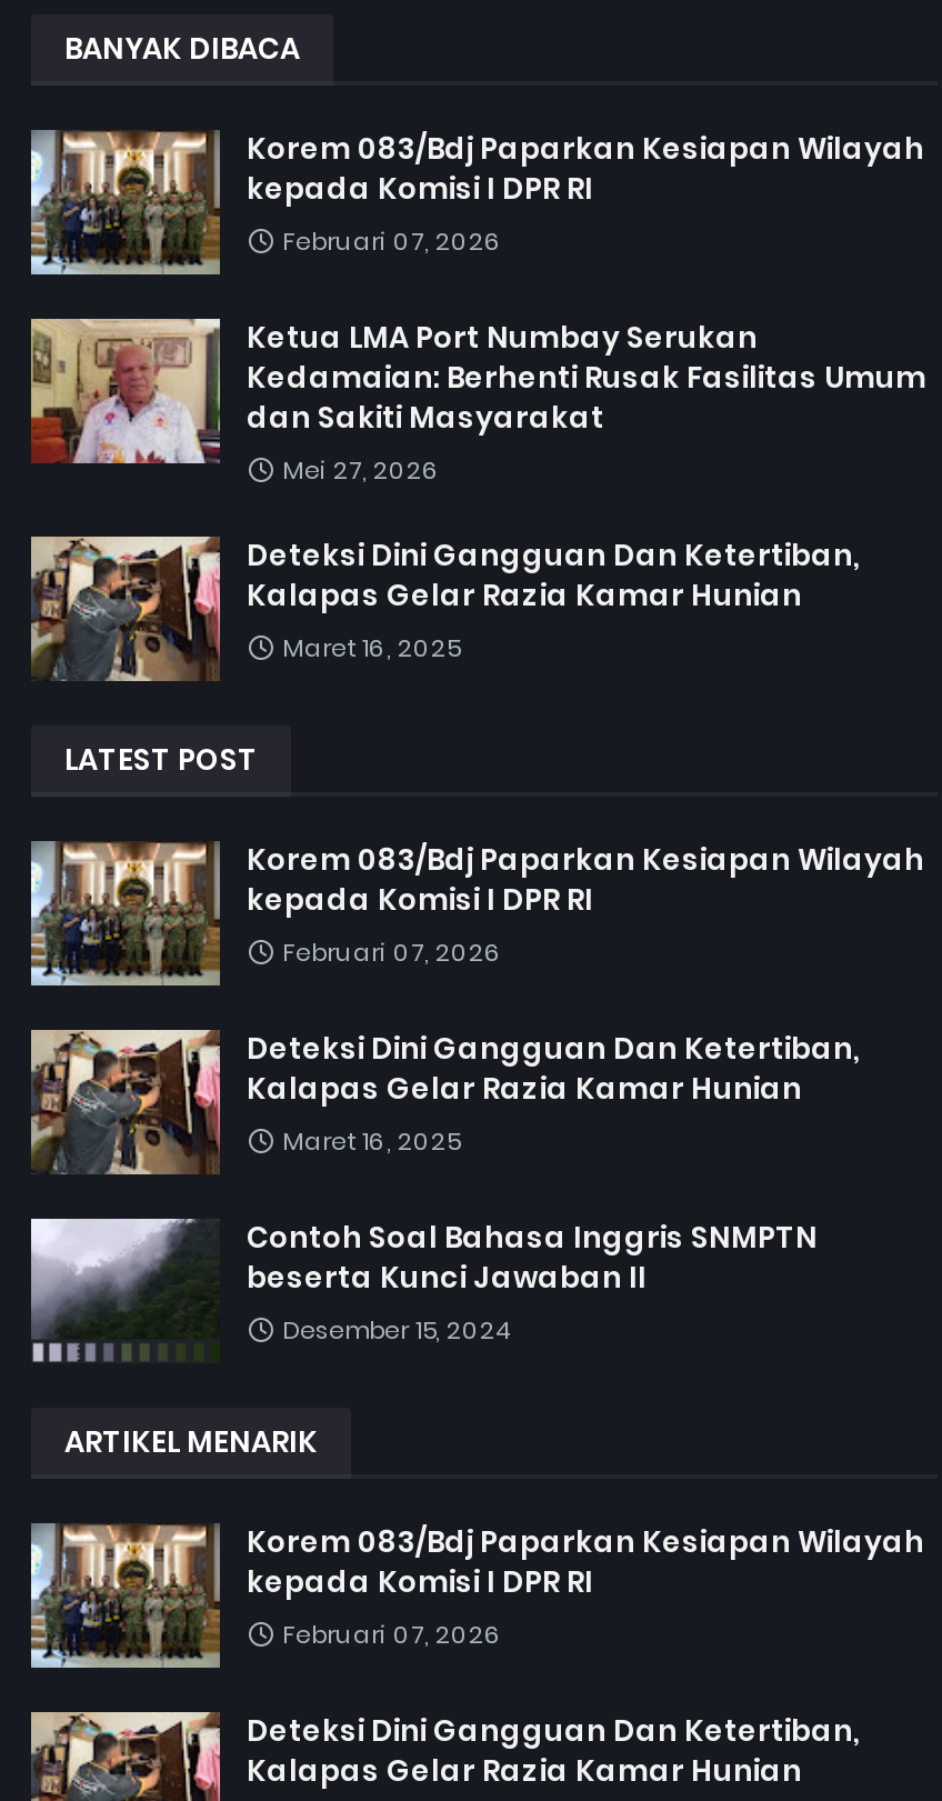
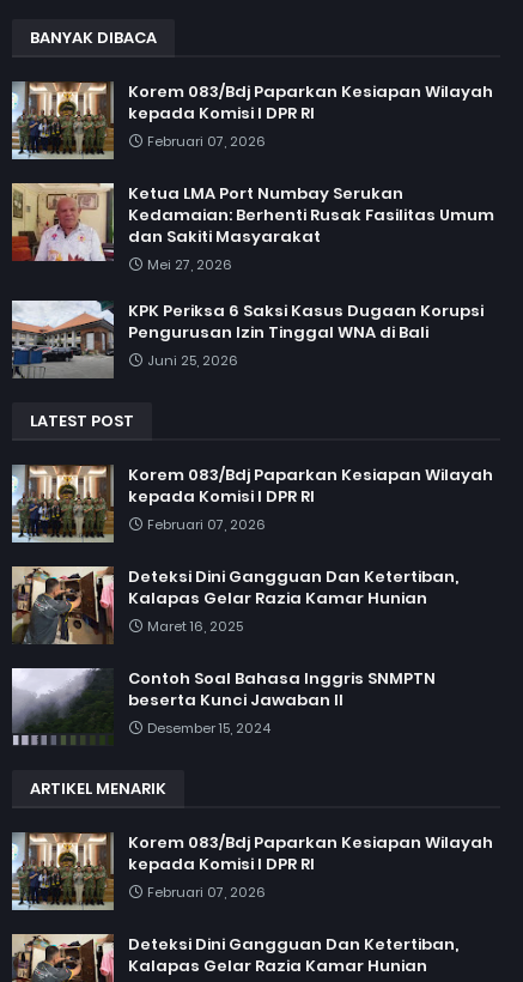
[31,534,860,681] [image] | Deteksi Dini Gangguan Dan Ketertiban, | Kalapas Gelar Razia Kamar Hunian | Maret 16, 2025 -> [12,299,484,380] [image] | KPK Periksa 6 Saksi Kasus Dugaan Korupsi | Pengurusan Izin Tinggal WNA di Bali | Juni 25, 2026

